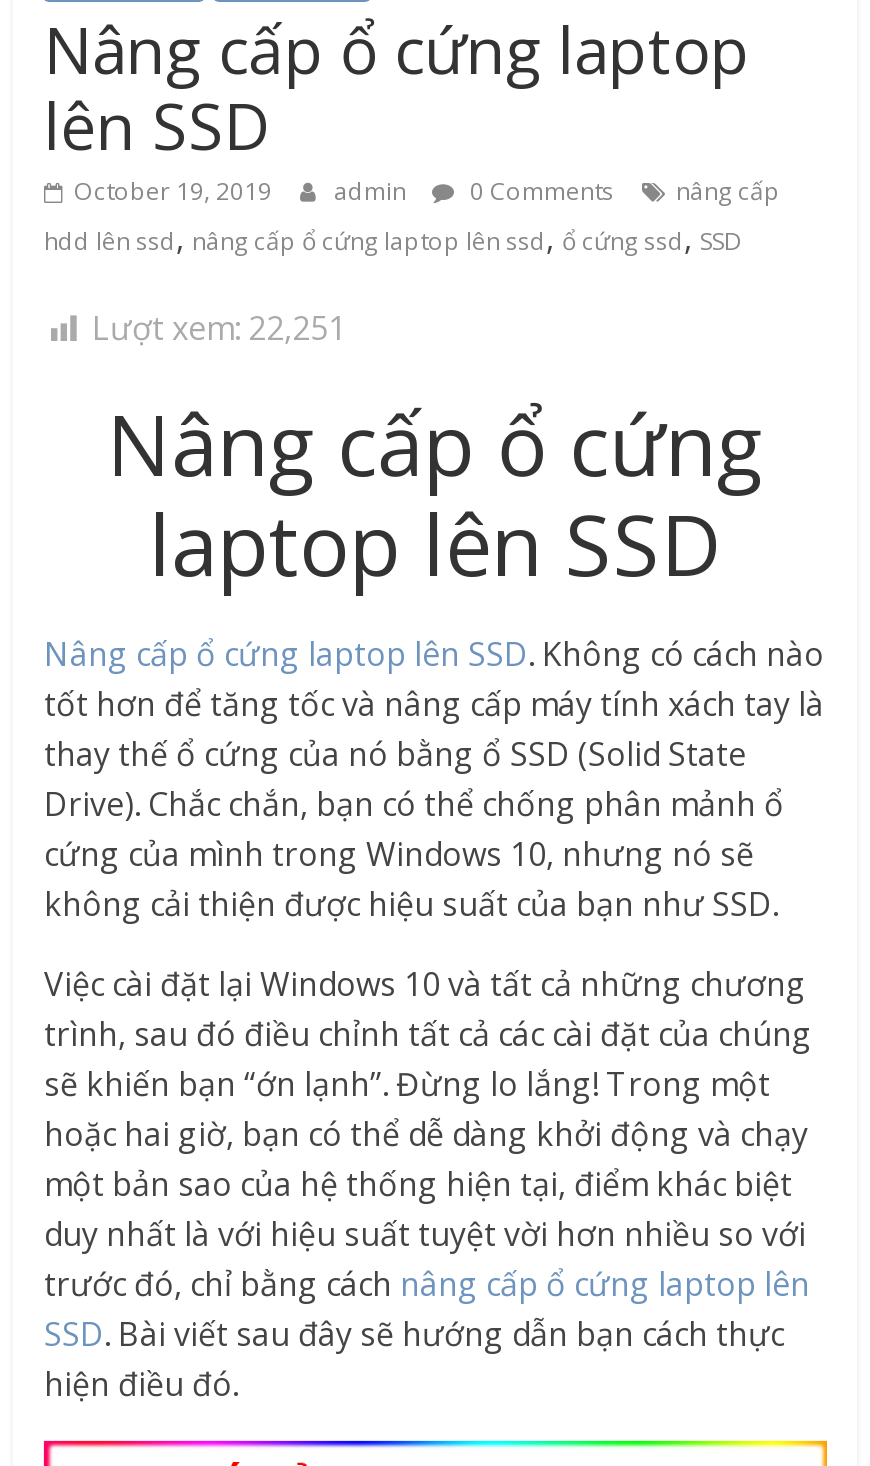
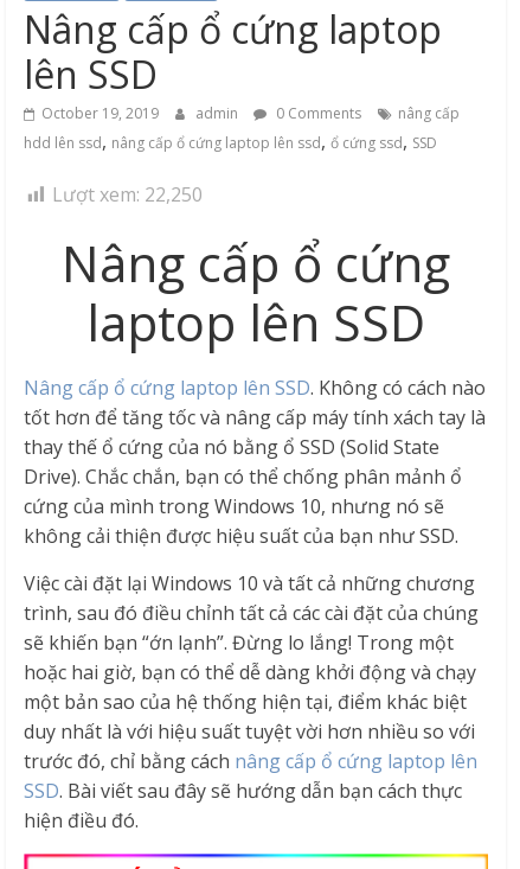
[92,306,346,350] Lượt xem: 22,251 -> [53,182,203,208] Lượt xem: 22,250

